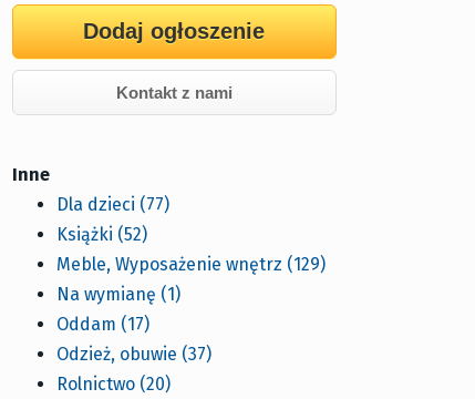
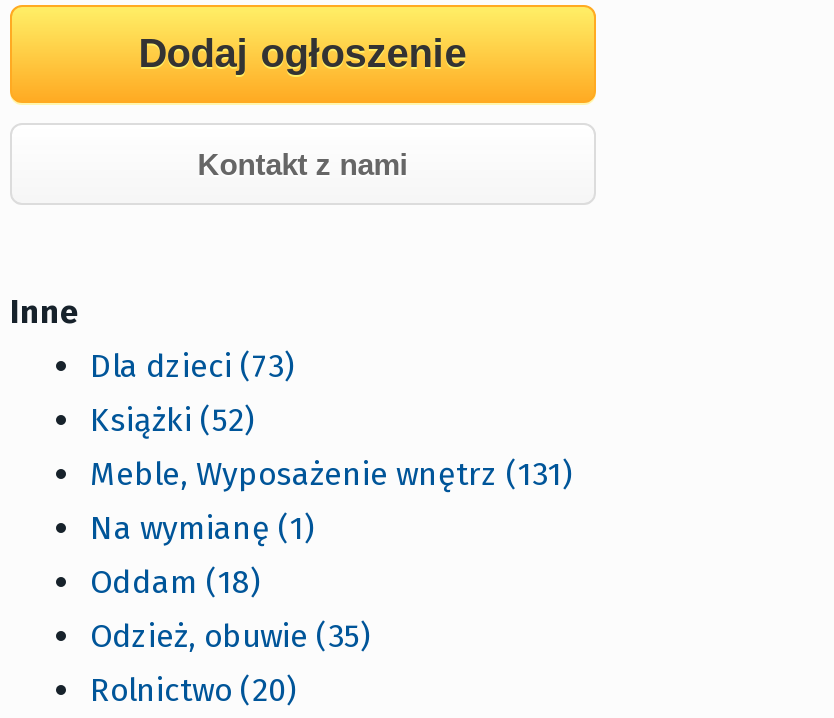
[56,193,169,214] Dla dzieci (77) -> [90,347,294,385] Dla dzieci (73)
[56,253,326,274] Meble, Wyposażenie wnętrz (129) -> [90,455,572,493] Meble, Wyposażenie wnętrz (131)
[56,313,149,334] Oddam (17) -> [90,563,260,601] Oddam (18)
[56,343,211,364] Odzież, obuwie (37) -> [90,617,370,655] Odzież, obuwie (35)

